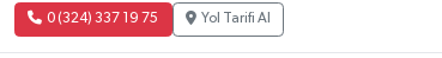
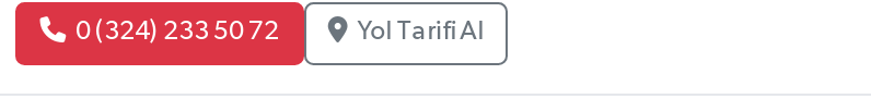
[47,12,159,26] 0 (324) 337 19 75 -> [75,20,279,46] 0 (324) 233 50 72

